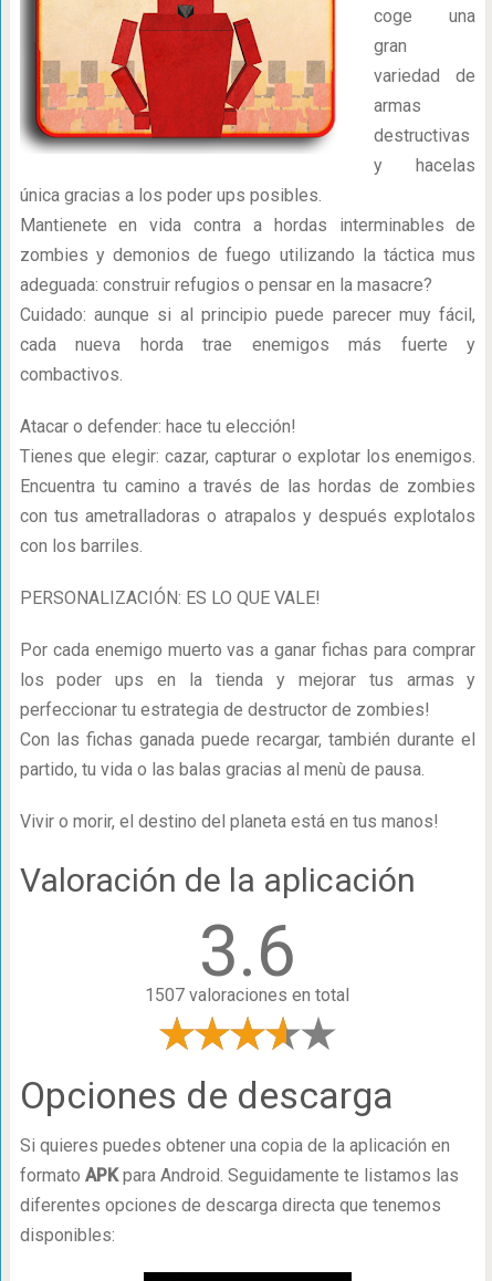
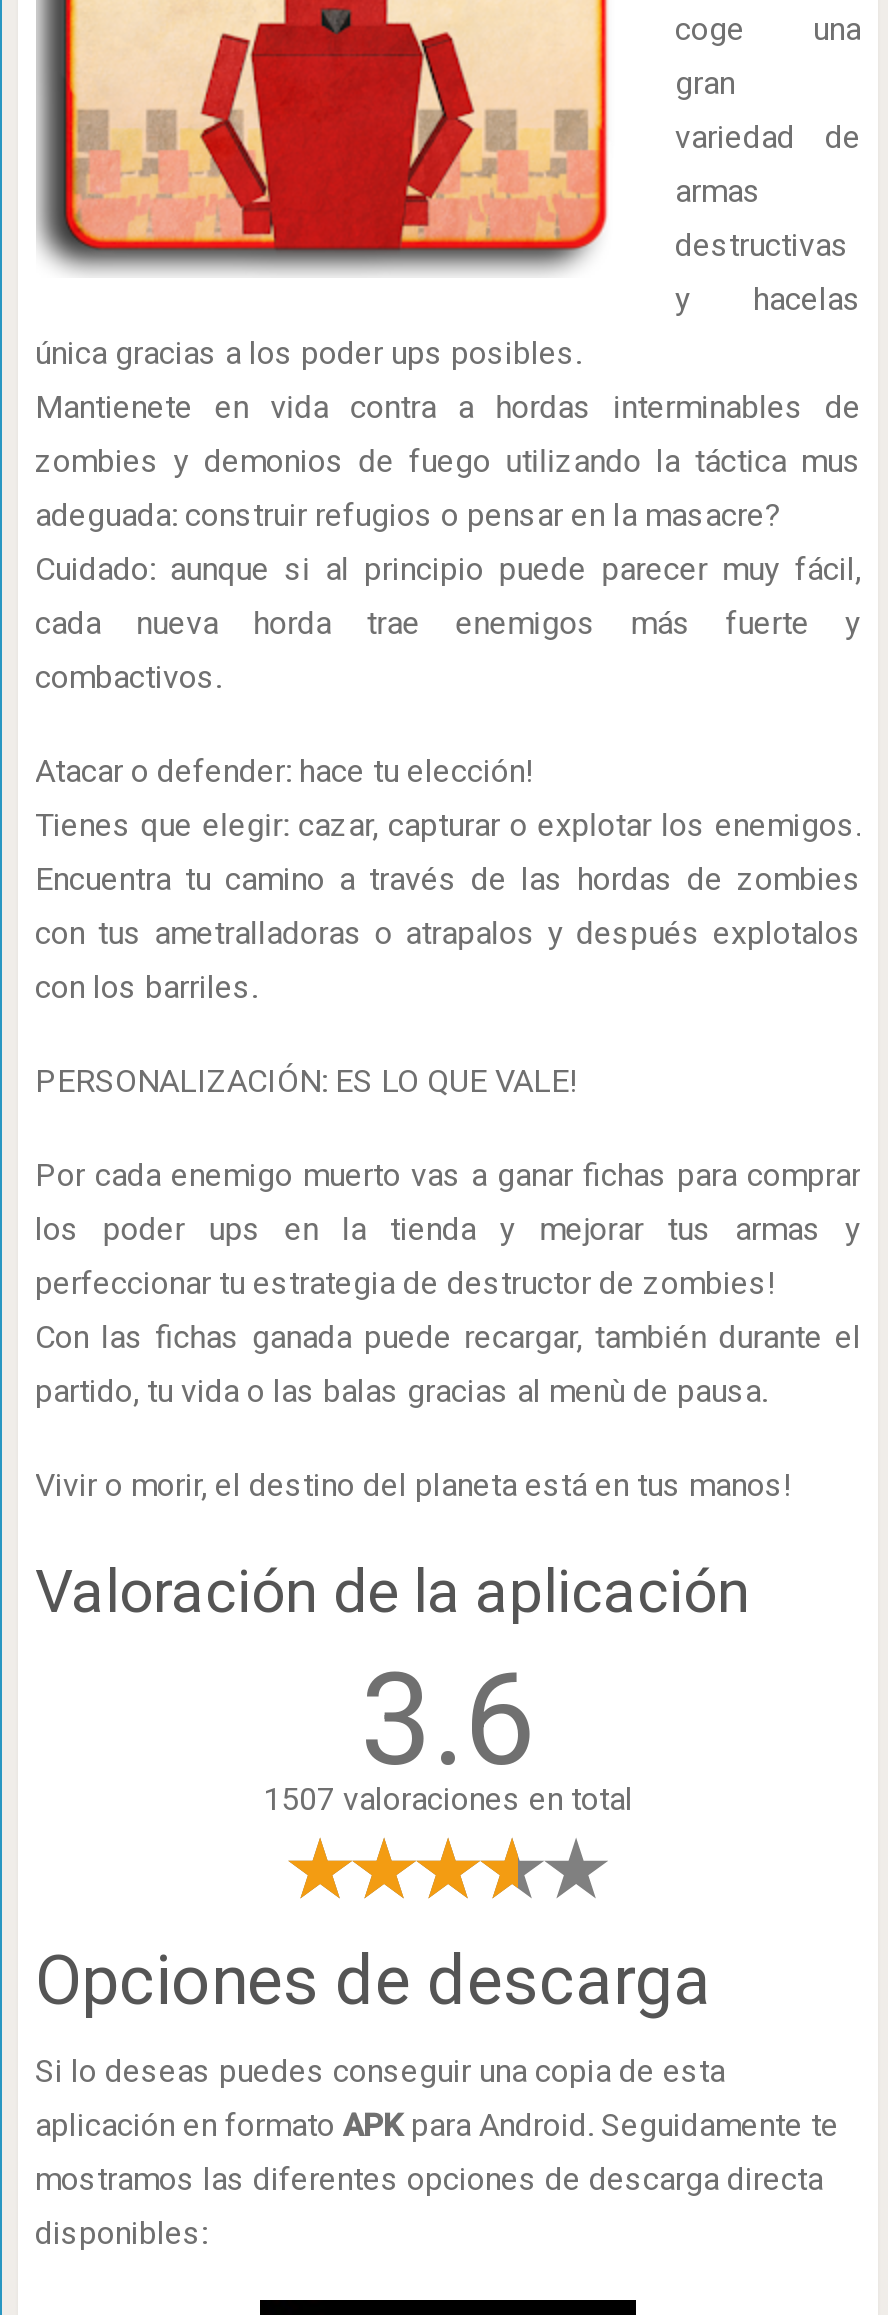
[19,1135,458,1216] Si quieres puedes obtener una copia de la aplicación en | formato APK para Android. Seguidamente te listamos las | diferentes opciones de descarga directa que tenemos -> [35,2052,839,2198] Si lo deseas puedes conseguir una copia de esta | aplicación en formato APK para Android. Seguidamente te | mostramos las diferentes opciones de descarga directa

